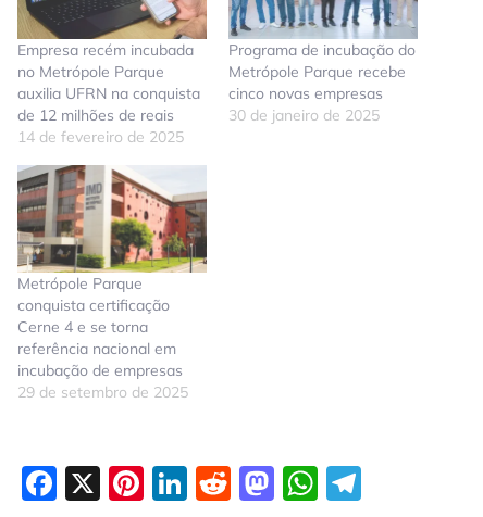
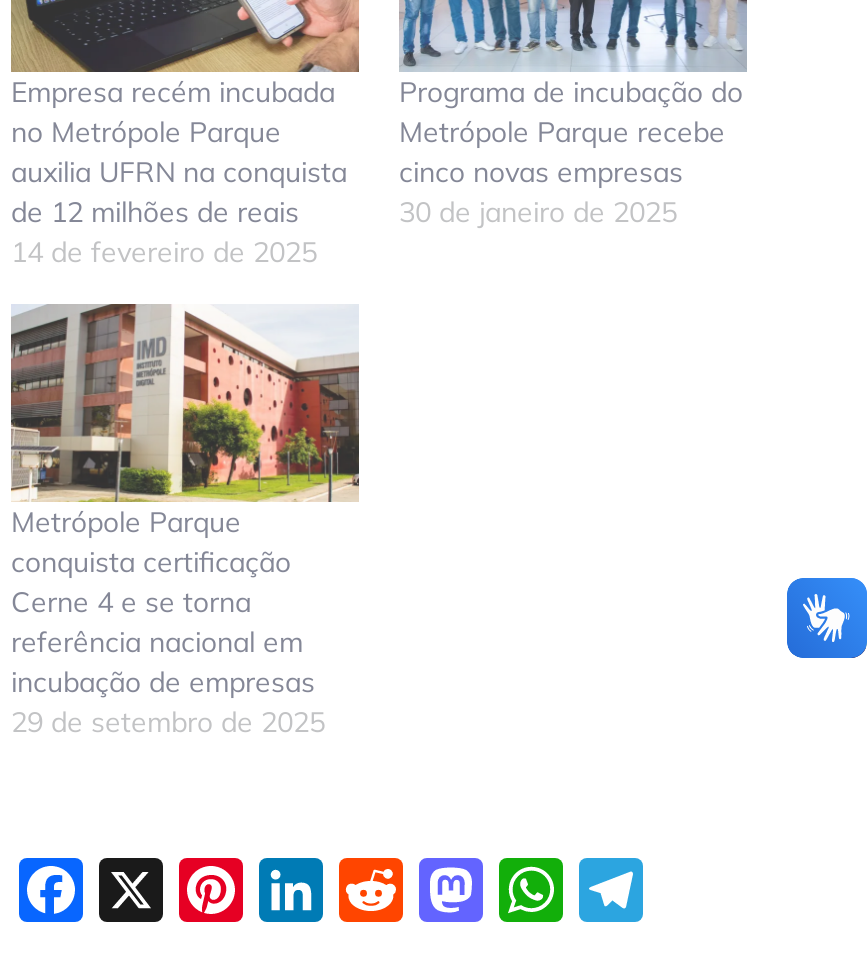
none -> [785,576,861,660] [image]

